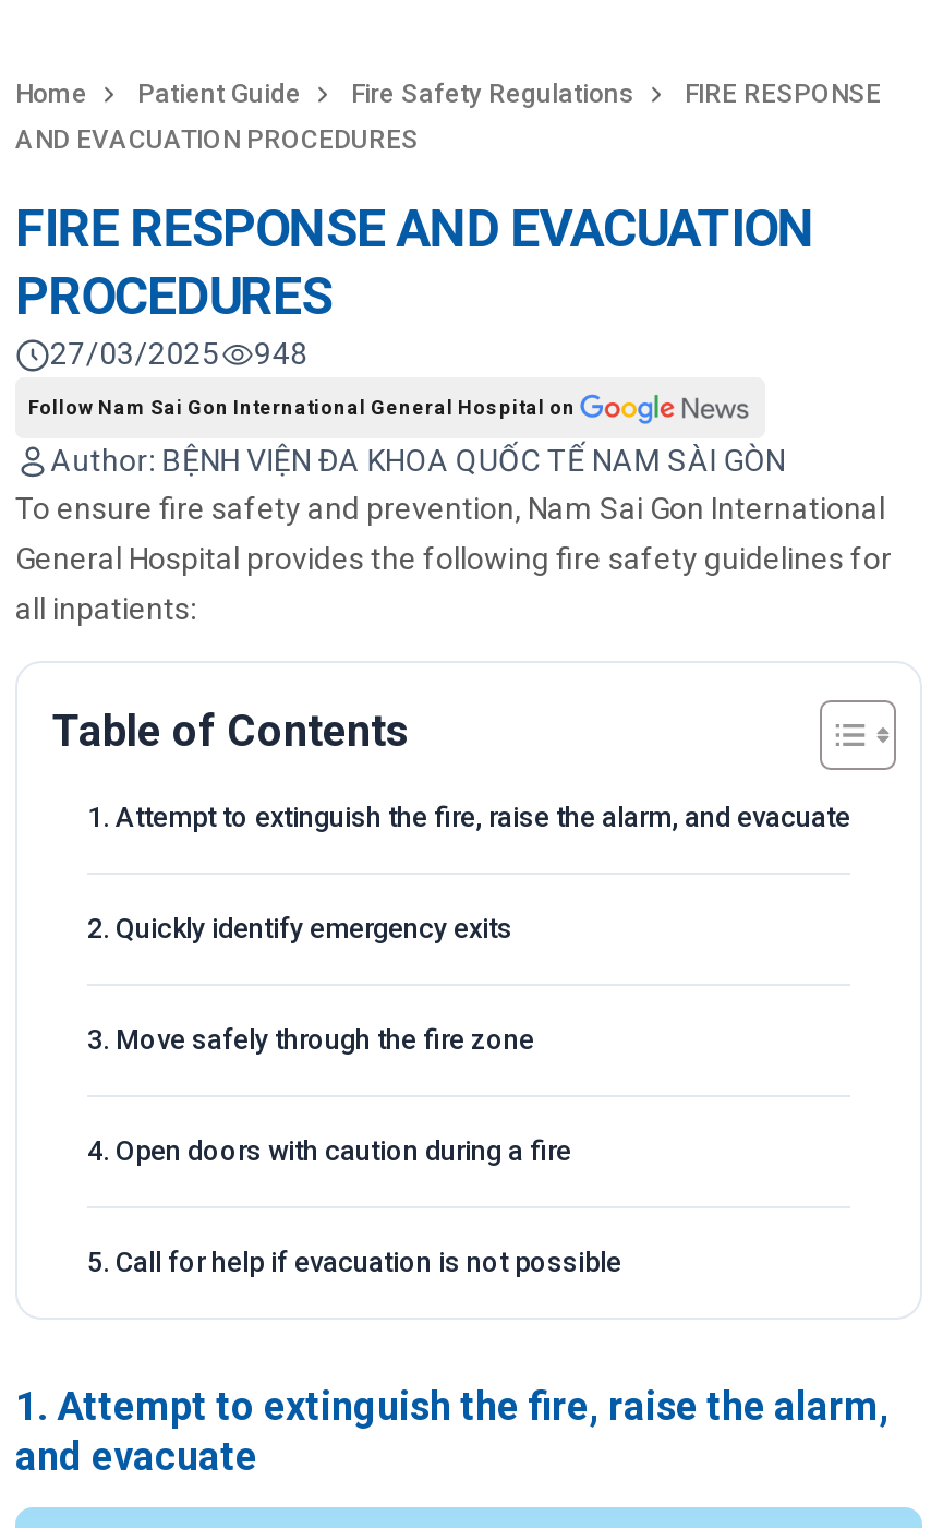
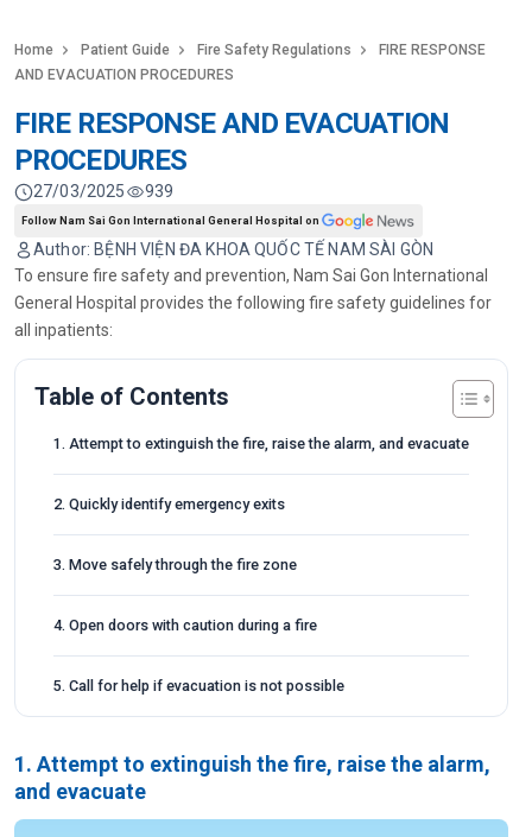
[50,336,308,371] 27/03/2025 948 -> [33,182,173,201] 27/03/2025 939

